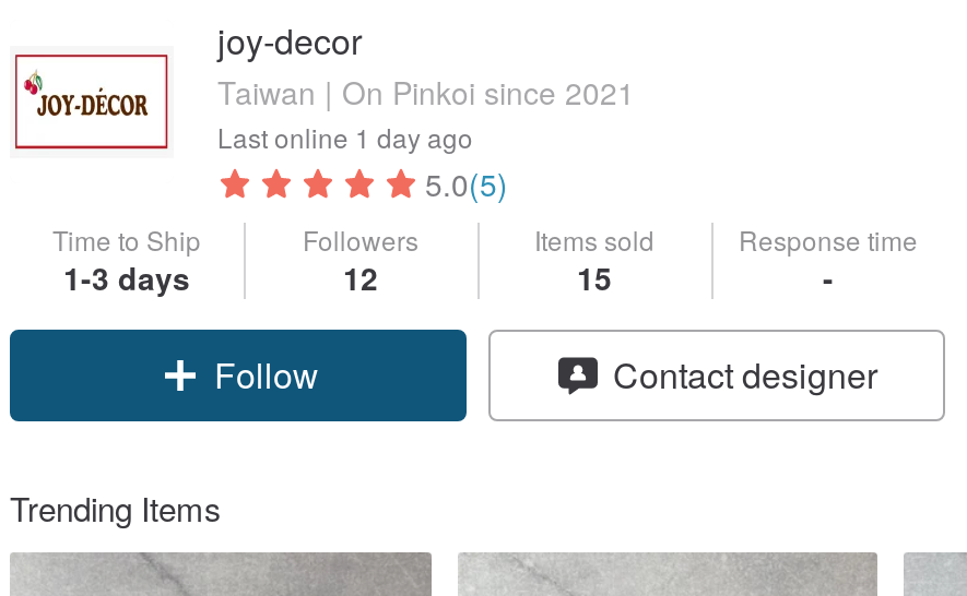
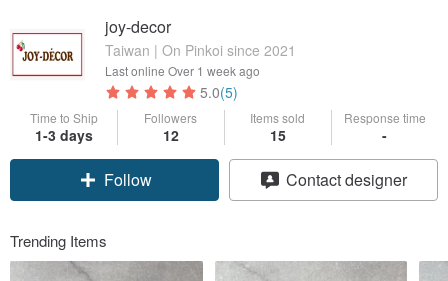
[217,118,473,155] Last online 1 day ago -> [105,62,260,79] Last online Over 1 week ago

